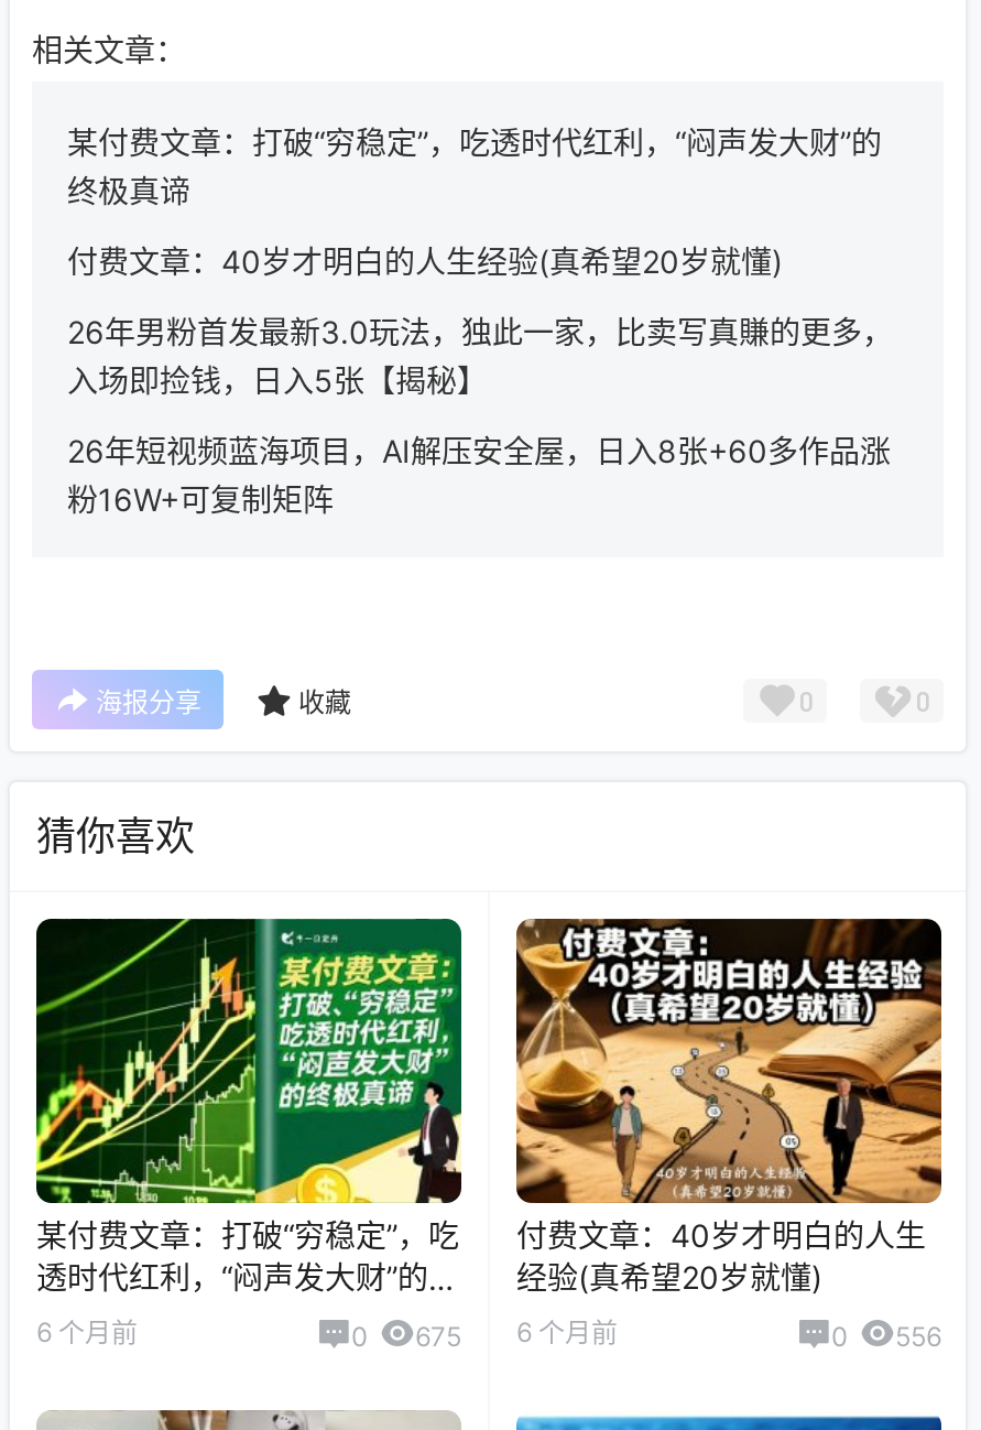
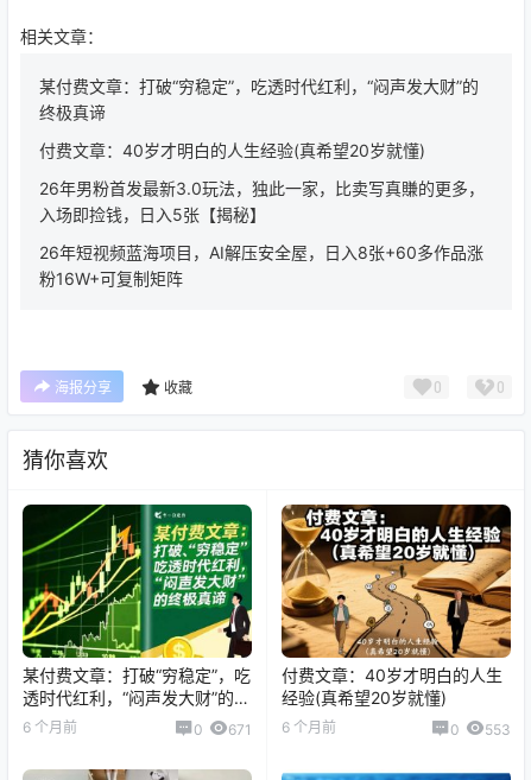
[415,1321,461,1354] 675 -> [228,721,252,739] 671
[895,1321,941,1354] 556 -> [485,721,511,739] 553

